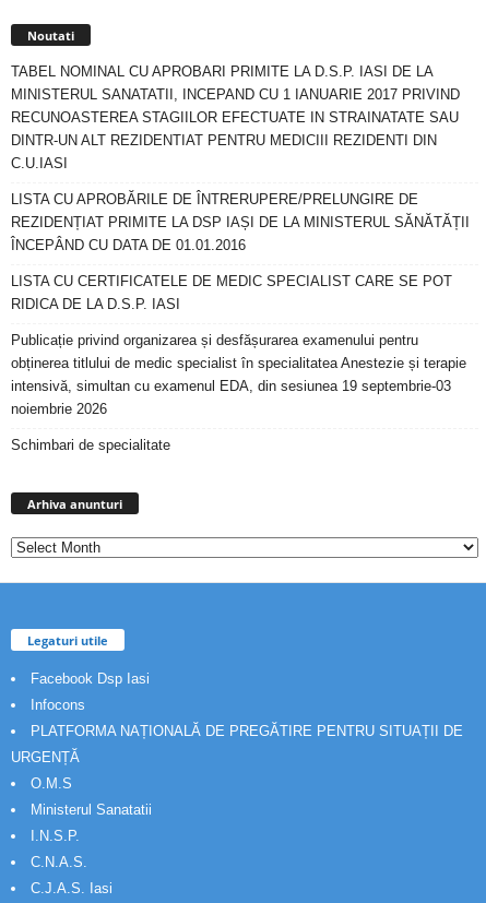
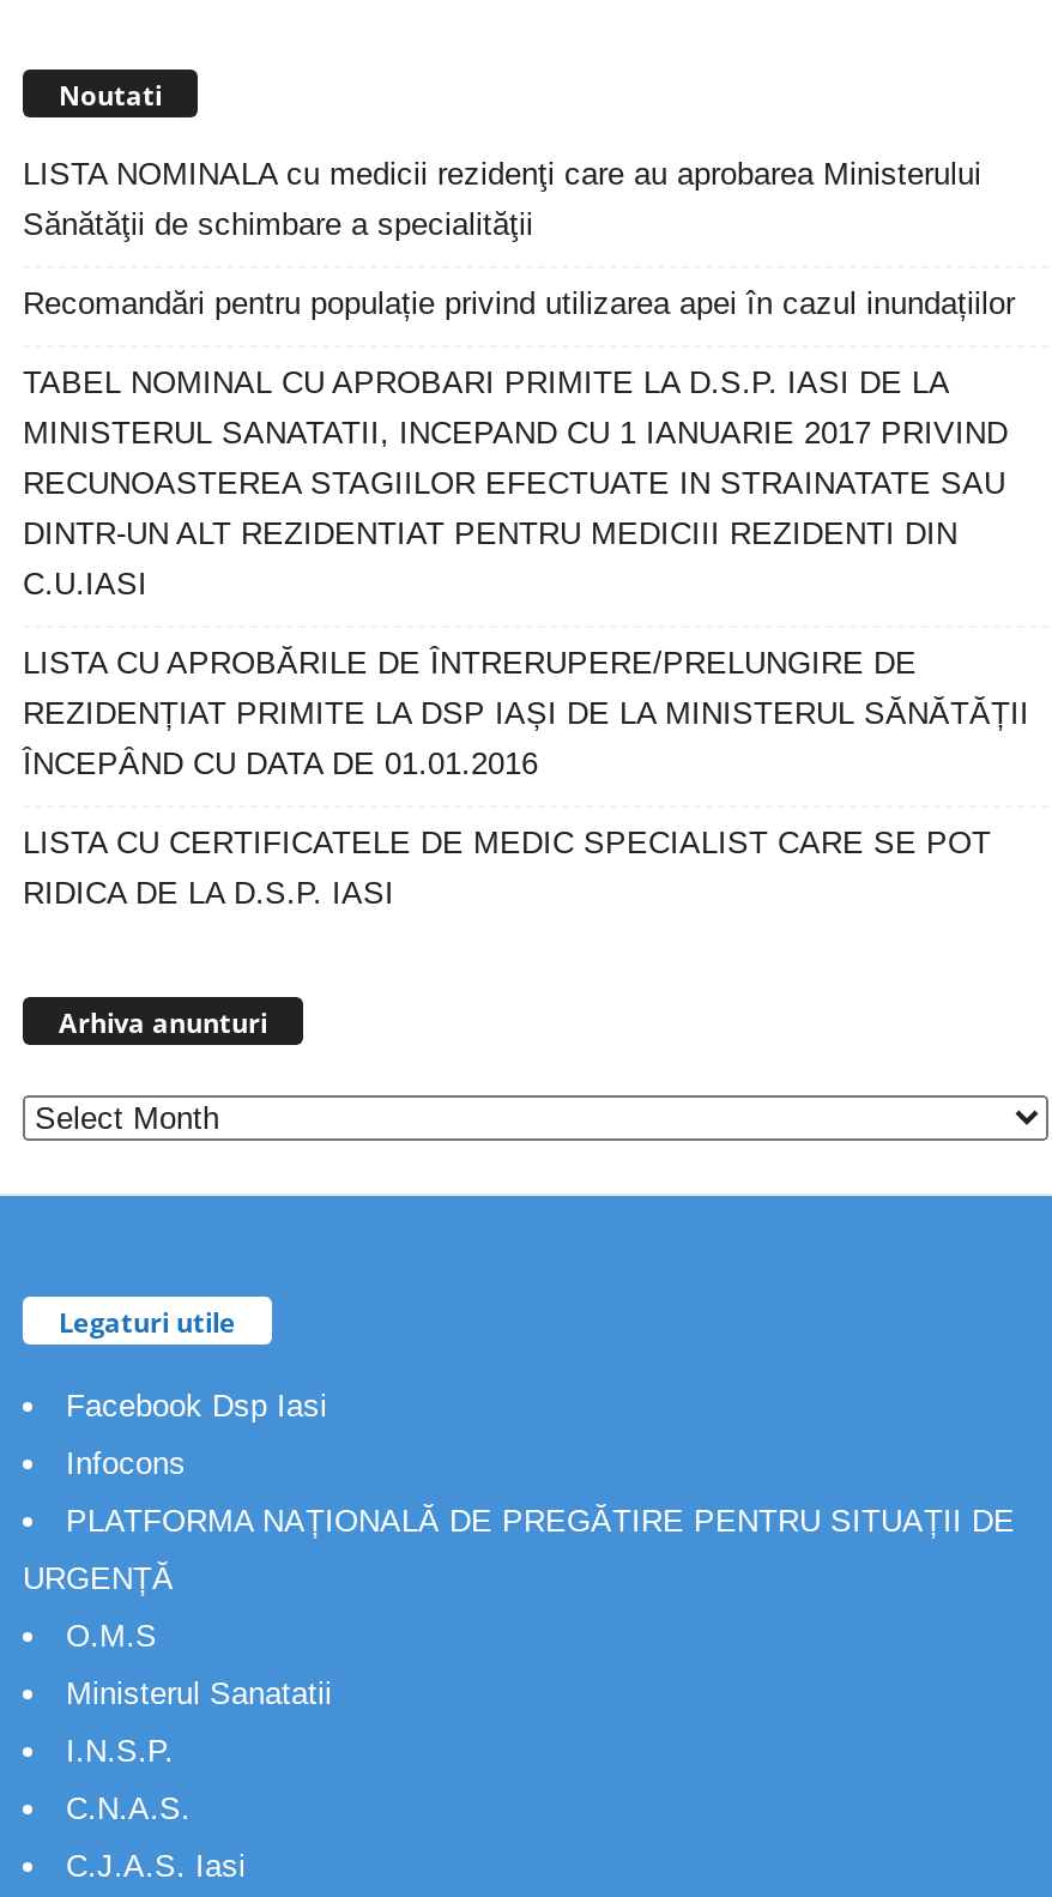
none -> [23,155,1015,320] LISTA NOMINALA cu medicii rezidenţi care au aprobarea Ministerului | Sănătăţii de schimbare a specialităţii | Recomandări pentru populație privind utilizarea apei în cazul inundațiilor
moved [11,63,470,312] -> [23,363,1029,910]: TABEL NOMINAL CU APROBARI PRIMITE LA D.S.P. IASI DE LA | MINISTERUL SANATATII, INCEPAND CU 1 IANUARIE 2017 PRIVIND | RECUNOASTEREA STAGIILOR EFECTUATE IN STRAINATATE SAU | ... | LISTA CU CERTIFICATELE DE MEDIC SPECIALIST CARE SE POT | RIDICA DE LA D.S.P. IASI
[11,332,466,453] Publicație privind organizarea și desfășurarea examenului pentru | obținerea titlului de medic specialist în specialitatea Anestezie și terapie | intensivă, simultan cu examenul EDA, din sesiunea 19 septembrie-03 | noiembrie 2026 | Schimbari de specialitate -> none

